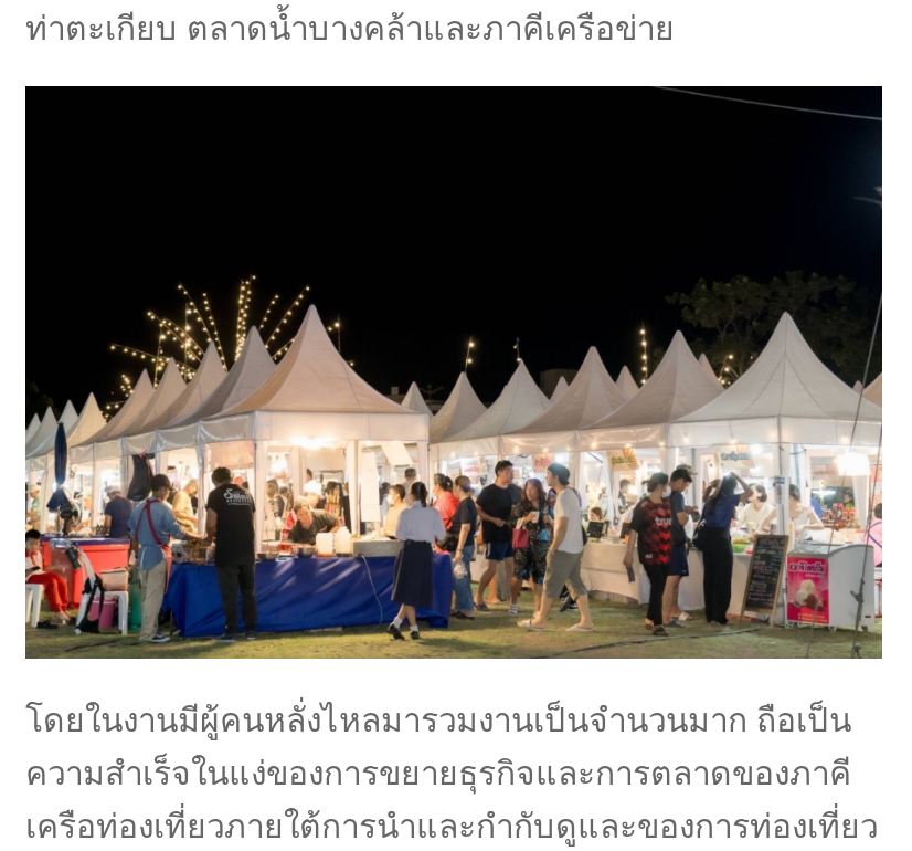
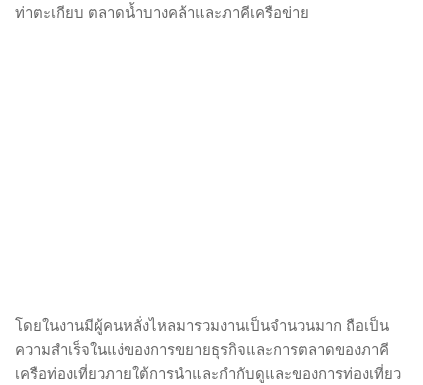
[23,84,884,661] [image] -> none

